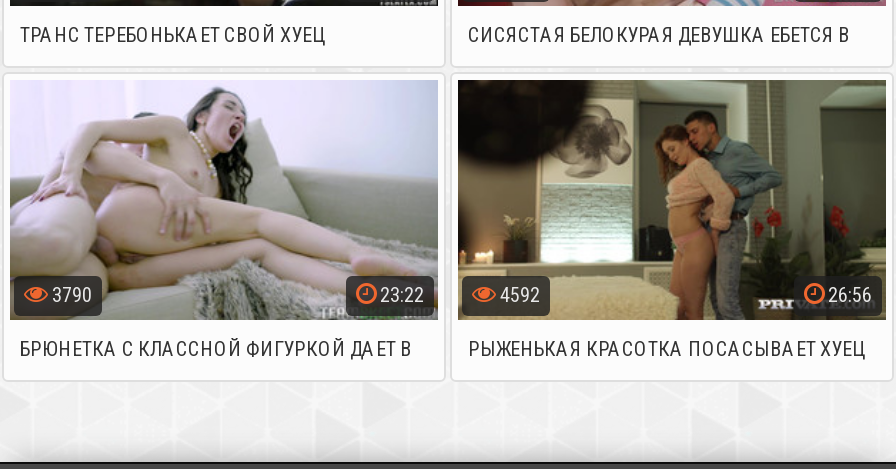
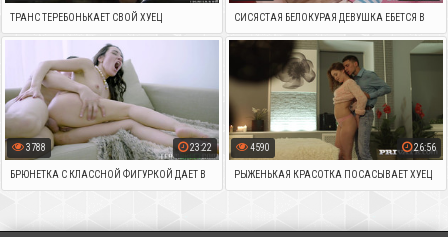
[48,285,92,307] 3790 -> [24,142,46,153] 3788
[496,285,540,307] 4592 -> [248,142,270,153] 4590

